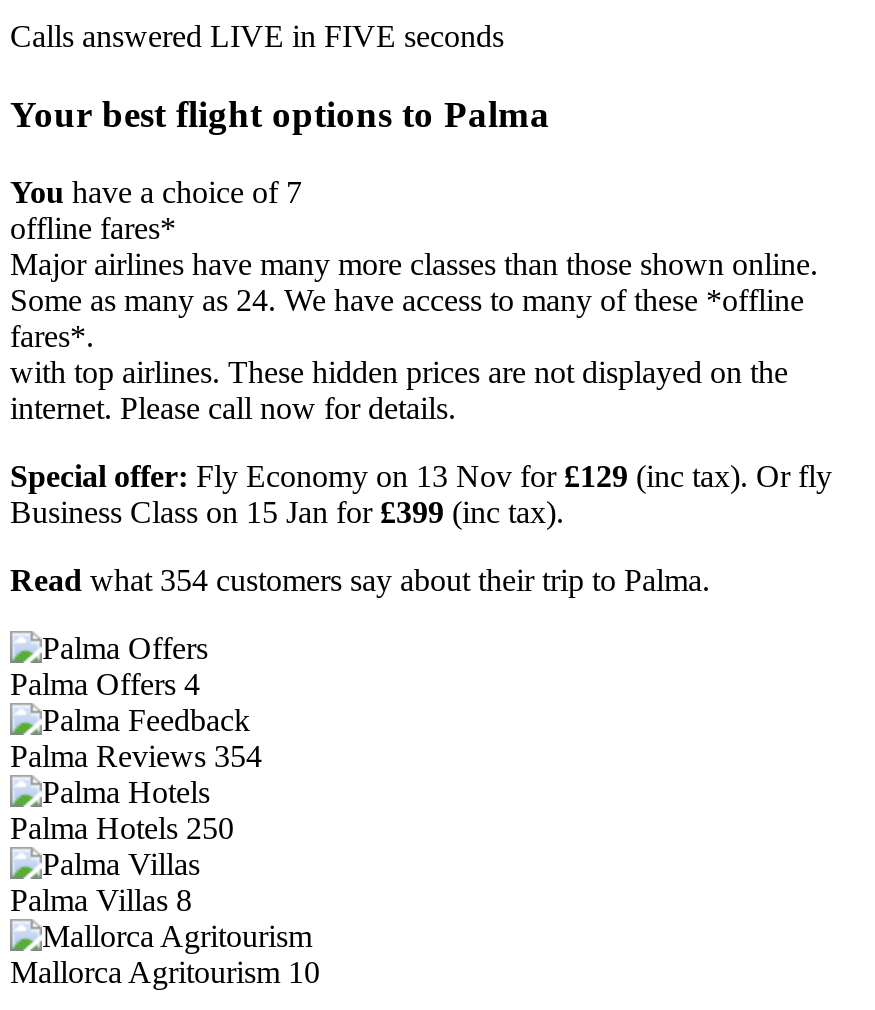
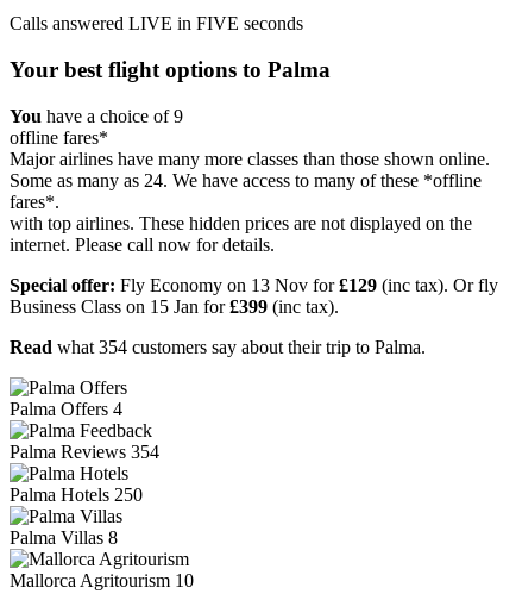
[10,174,302,208] You have a choice of 7 -> [10,105,183,126] You have a choice of 9

